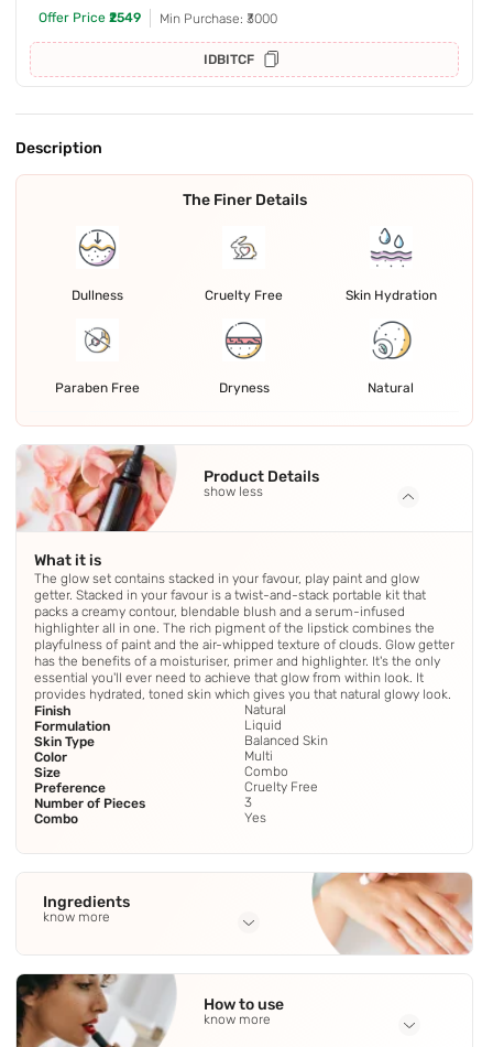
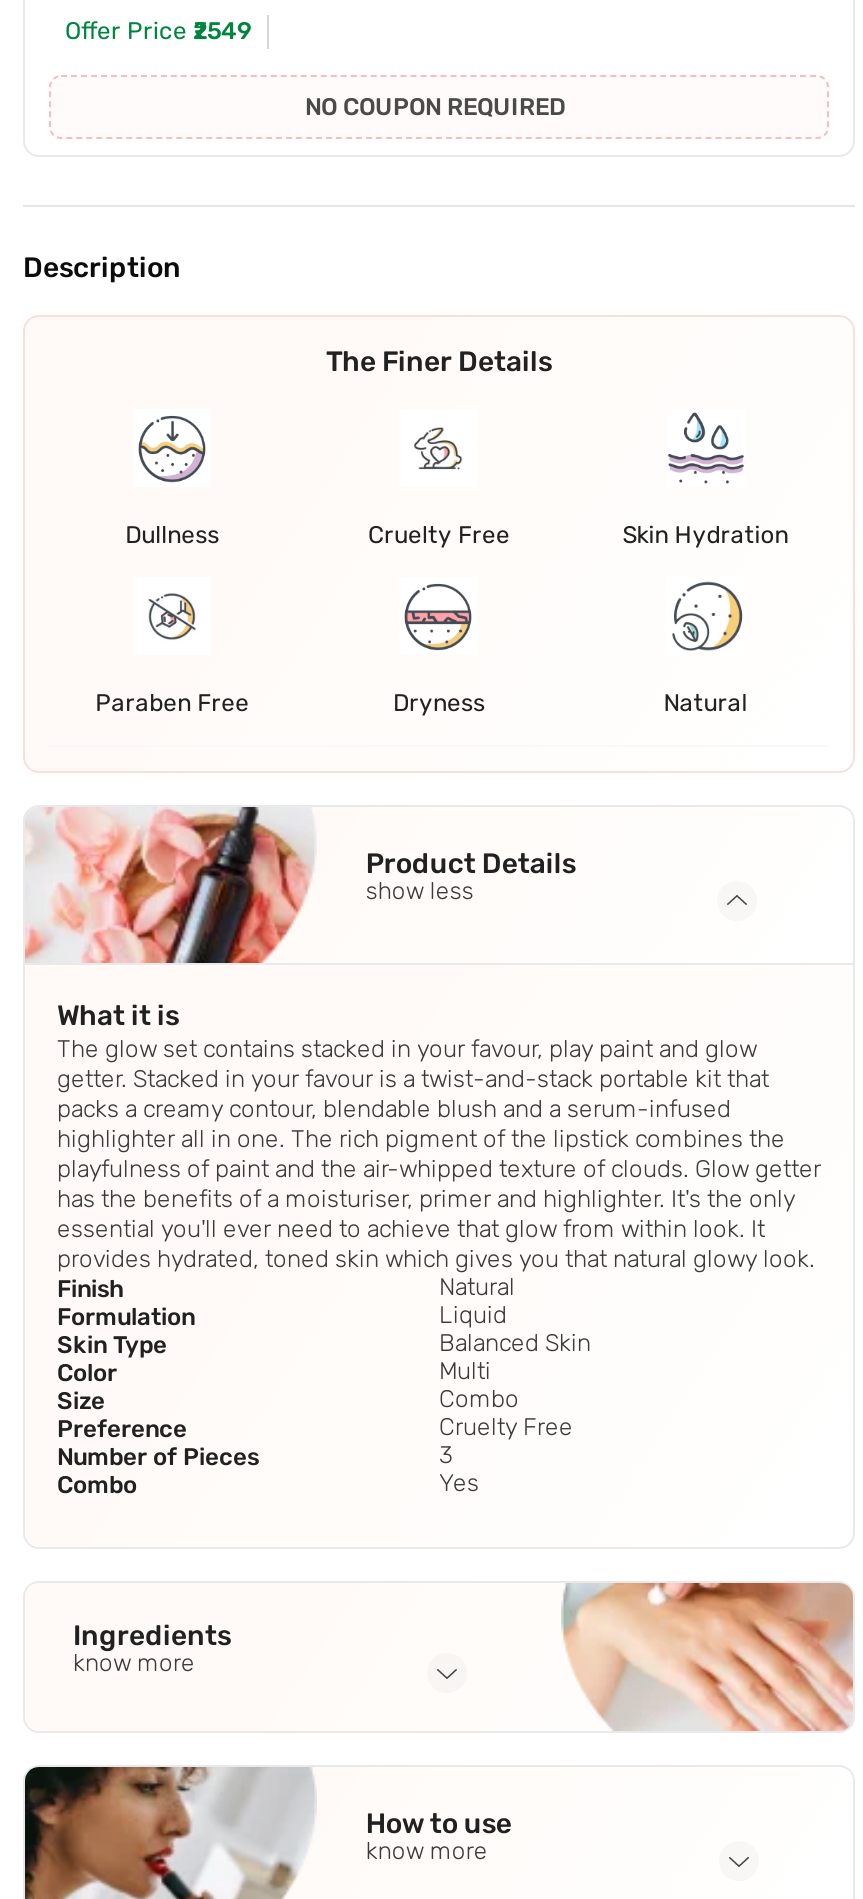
[160,11,277,68] Min Purchase: ₹3000 | IDBITCF -> [305,94,565,122] NO COUPON REQUIRED

